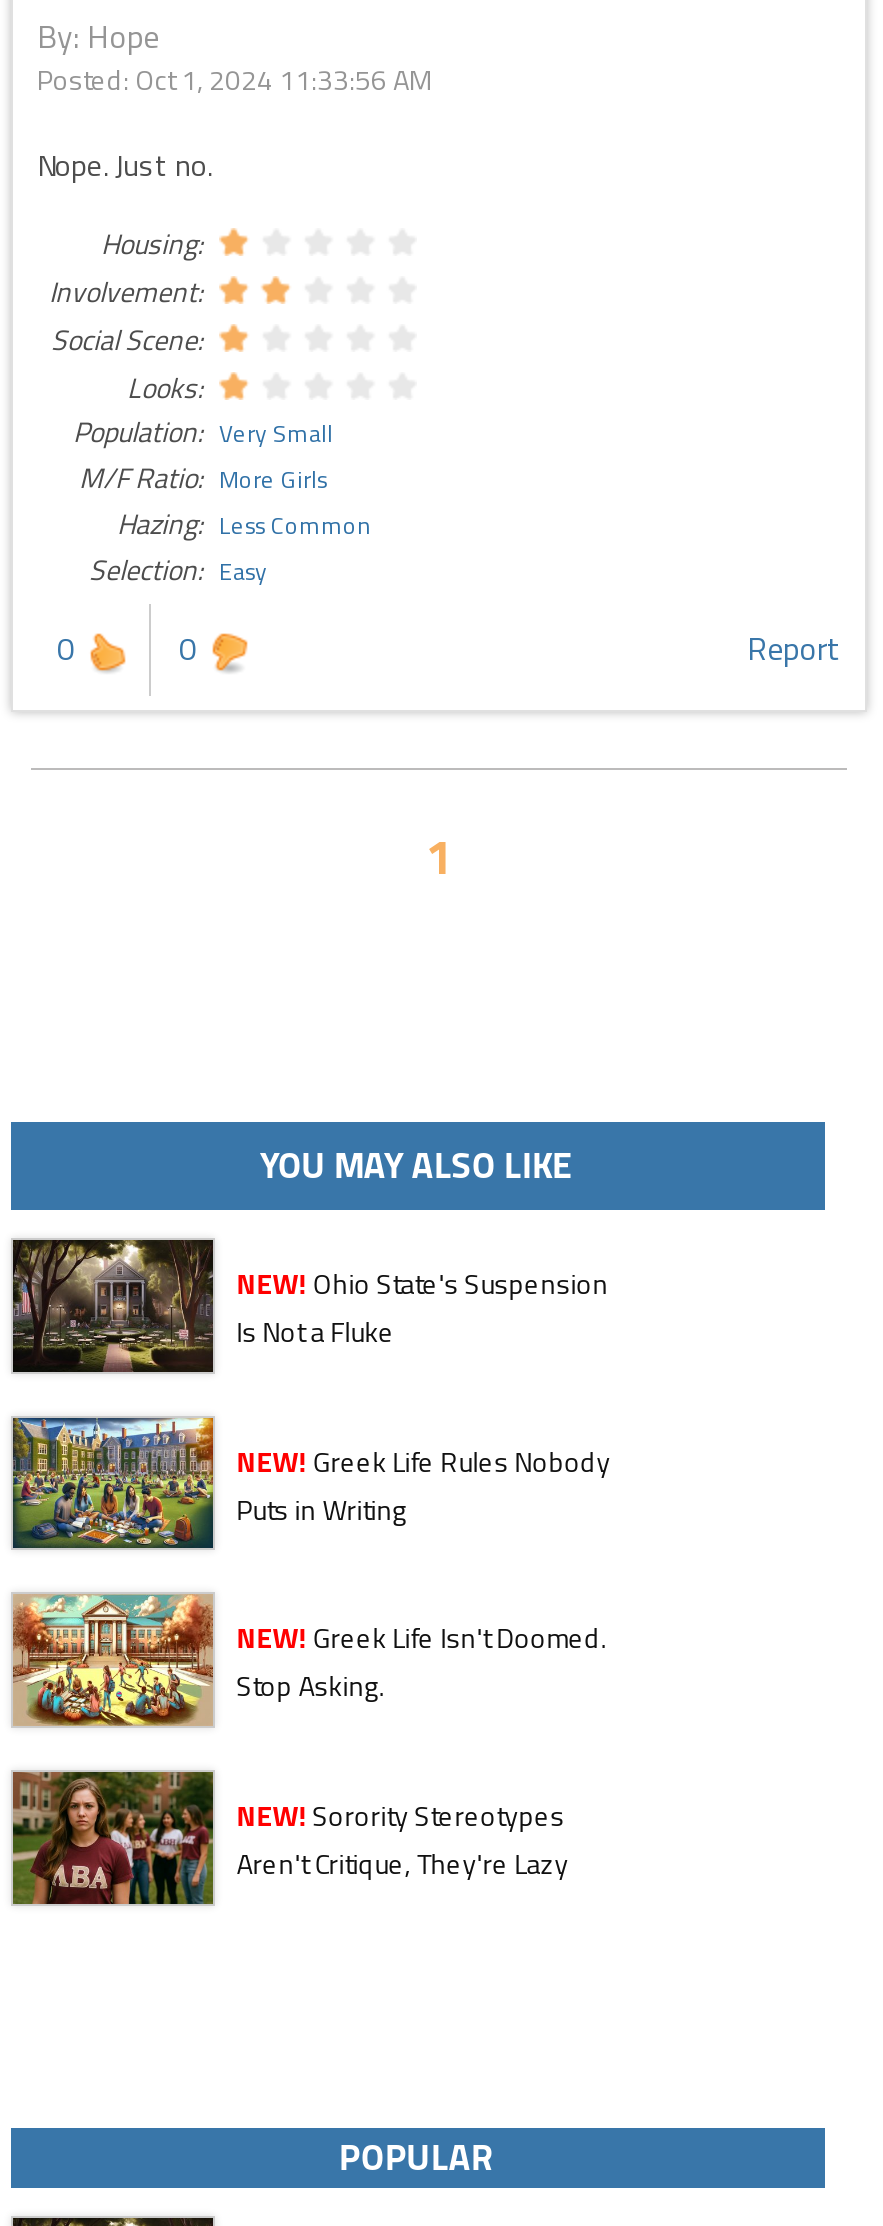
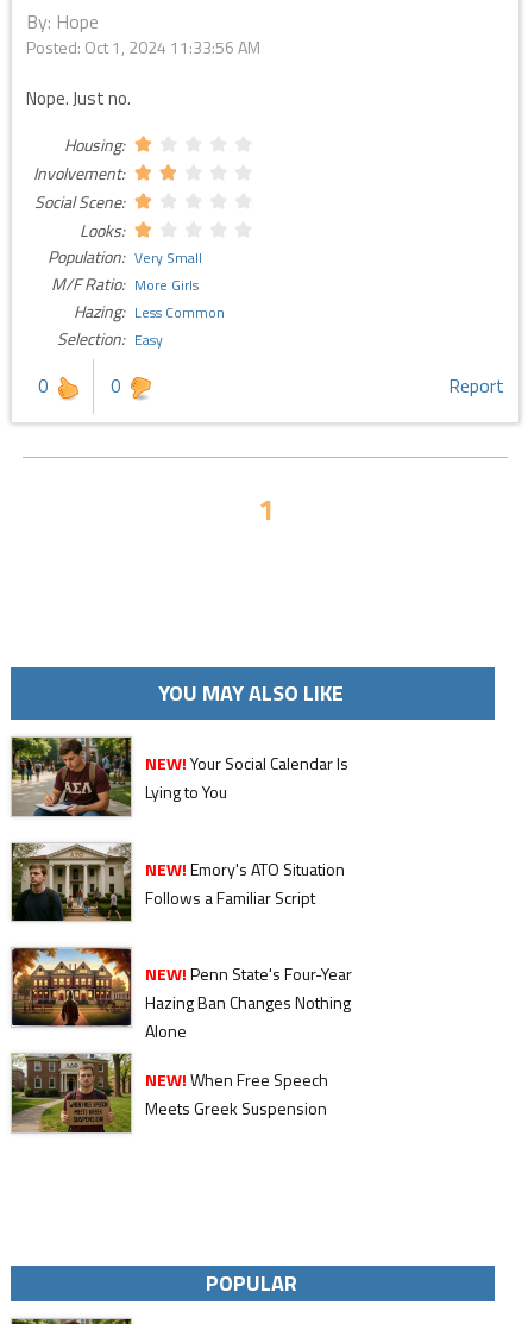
[11,1238,608,1374] [image] | NEW! Ohio State's Suspension | Is Not a Fluke -> [11,736,348,817] [image] | NEW! Your Social Calendar Is | Lying to You
[13,1416,610,1550] [image] | NEW! Greek Life Rules Nobody | Puts in Writing -> [12,842,345,922] [image] | NEW! Emory's ATO Situation | Follows a Familiar Script
[11,1592,606,1726] [image] | NEW! Greek Life Isn't Doomed. | Stop Asking. -> [11,947,352,1044] [image] | NEW! Penn State's Four-Year | Hazing Ban Changes Nothing | Alone
[11,1770,568,1906] [image] | NEW! Sorority Stereotypes | Aren't Critique, They're Lazy -> [11,1053,328,1134] [image] | NEW! When Free Speech | Meets Greek Suspension

